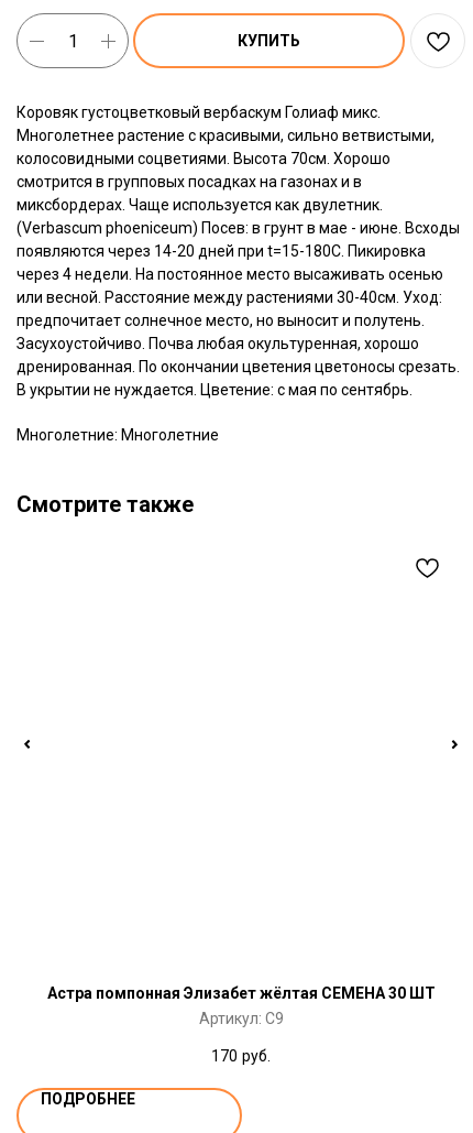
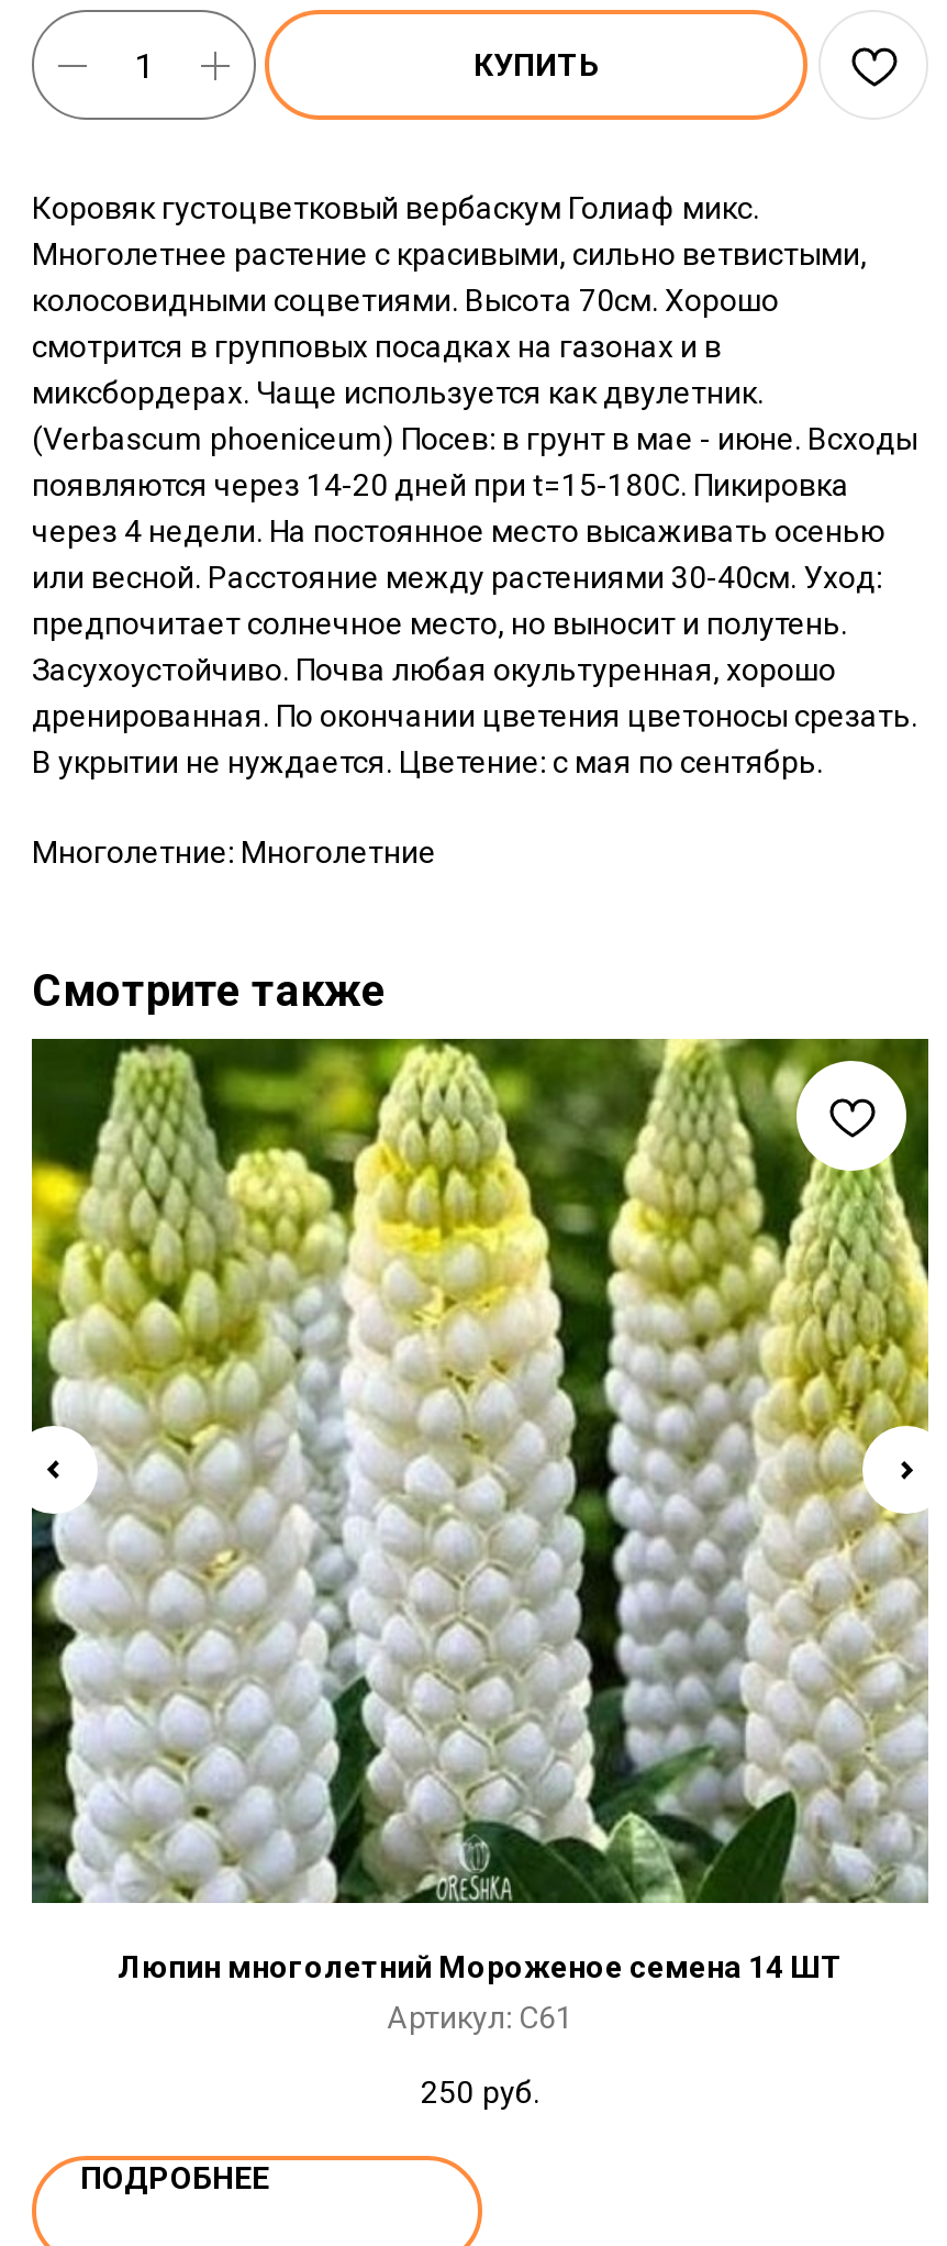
none -> [30,1037,931,1905] [image]
[47,984,435,1027] Астра помпонная Элизабет жёлтая СЕМЕНА 30 ШТ | Артикул: C9 -> [118,1948,843,2034] Люпин многолетний Мороженое семена 14 ШТ | Артикул: C61
[211,1047,271,1064] 170 руб. -> [421,2073,539,2109] 250 руб.

